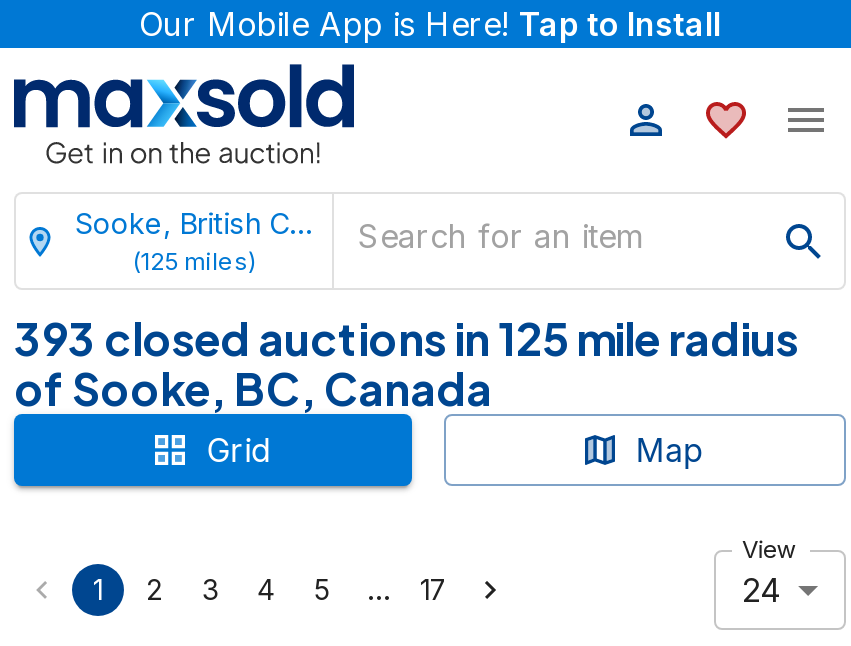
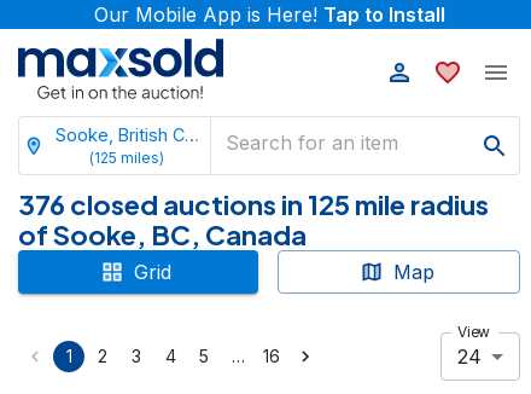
[14,310,798,366] 393 closed auctions in 125 mile radius -> [18,187,489,221] 376 closed auctions in 125 mile radius
[420,573,448,607] 17 -> [263,346,280,367] 16

